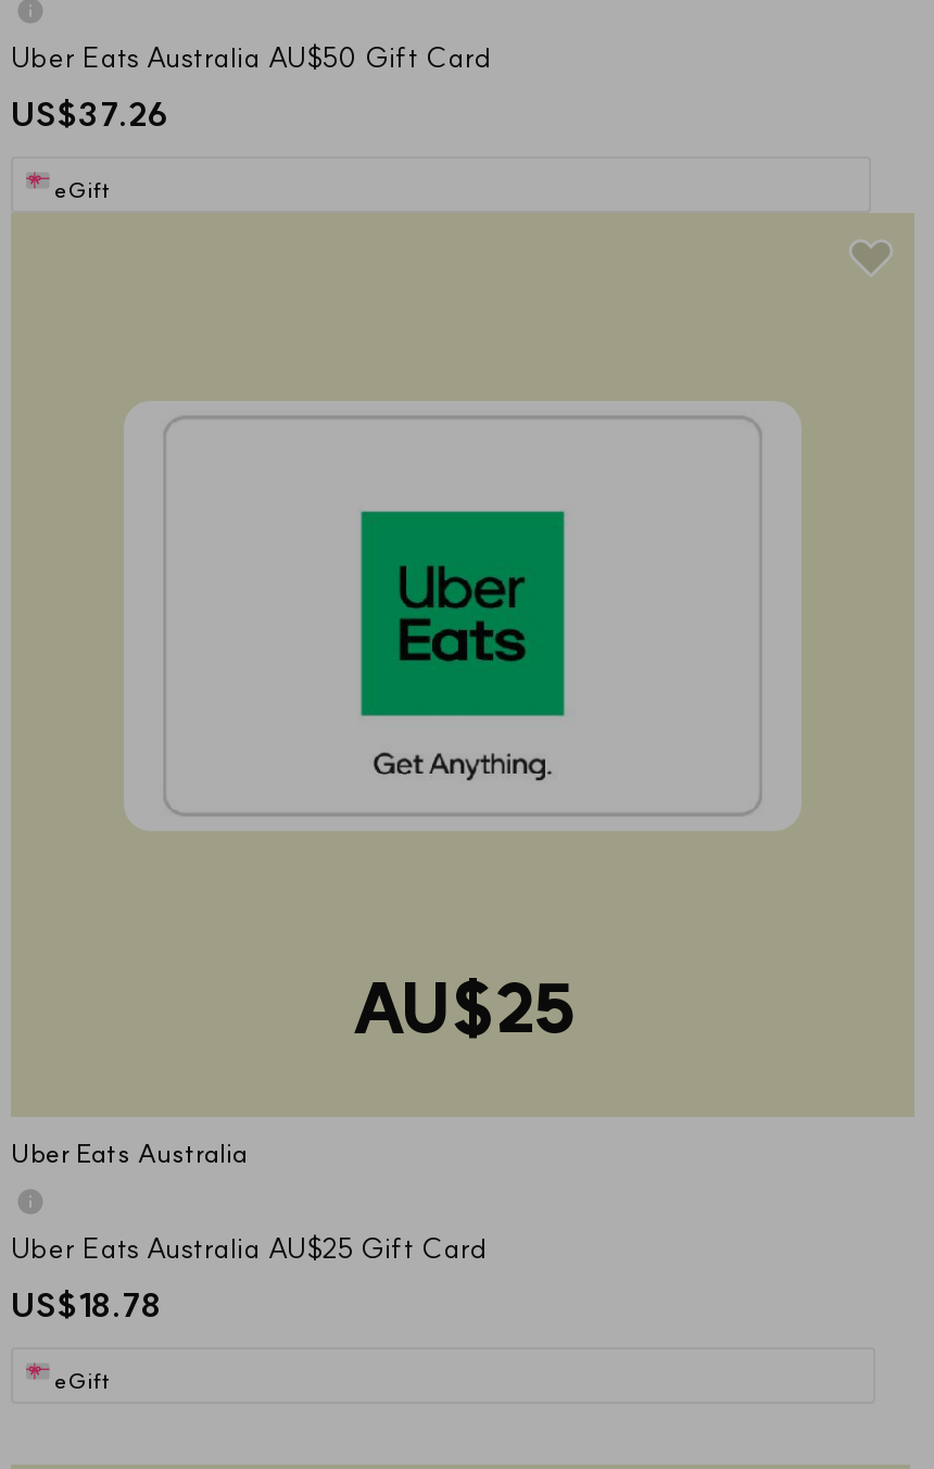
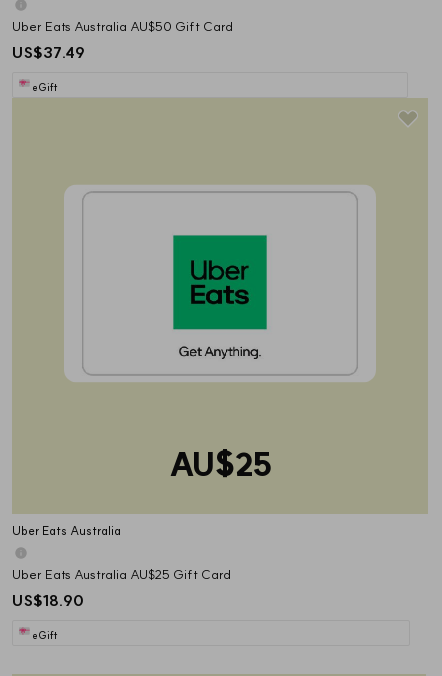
[11,93,169,135] US$37.26 -> [12,43,85,62] US$37.49
[11,1284,163,1326] US$18.78 -> [12,591,84,610] US$18.90

